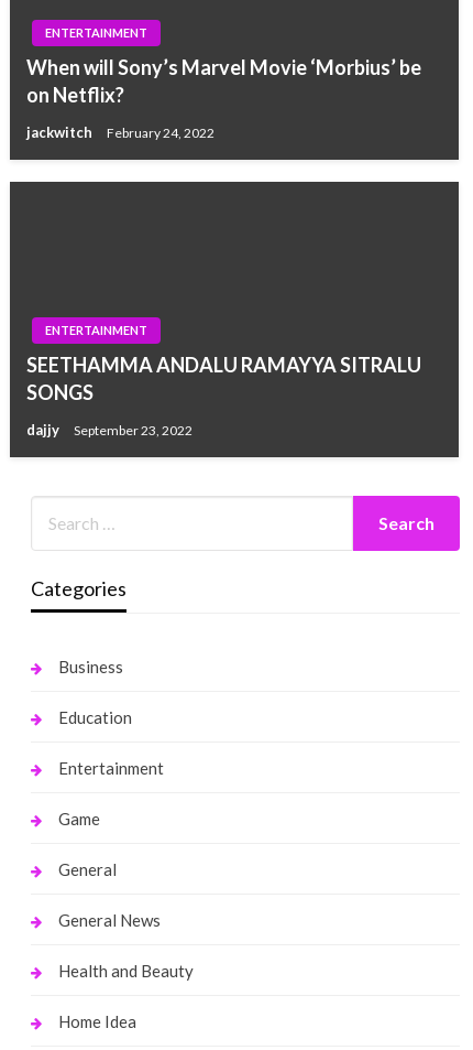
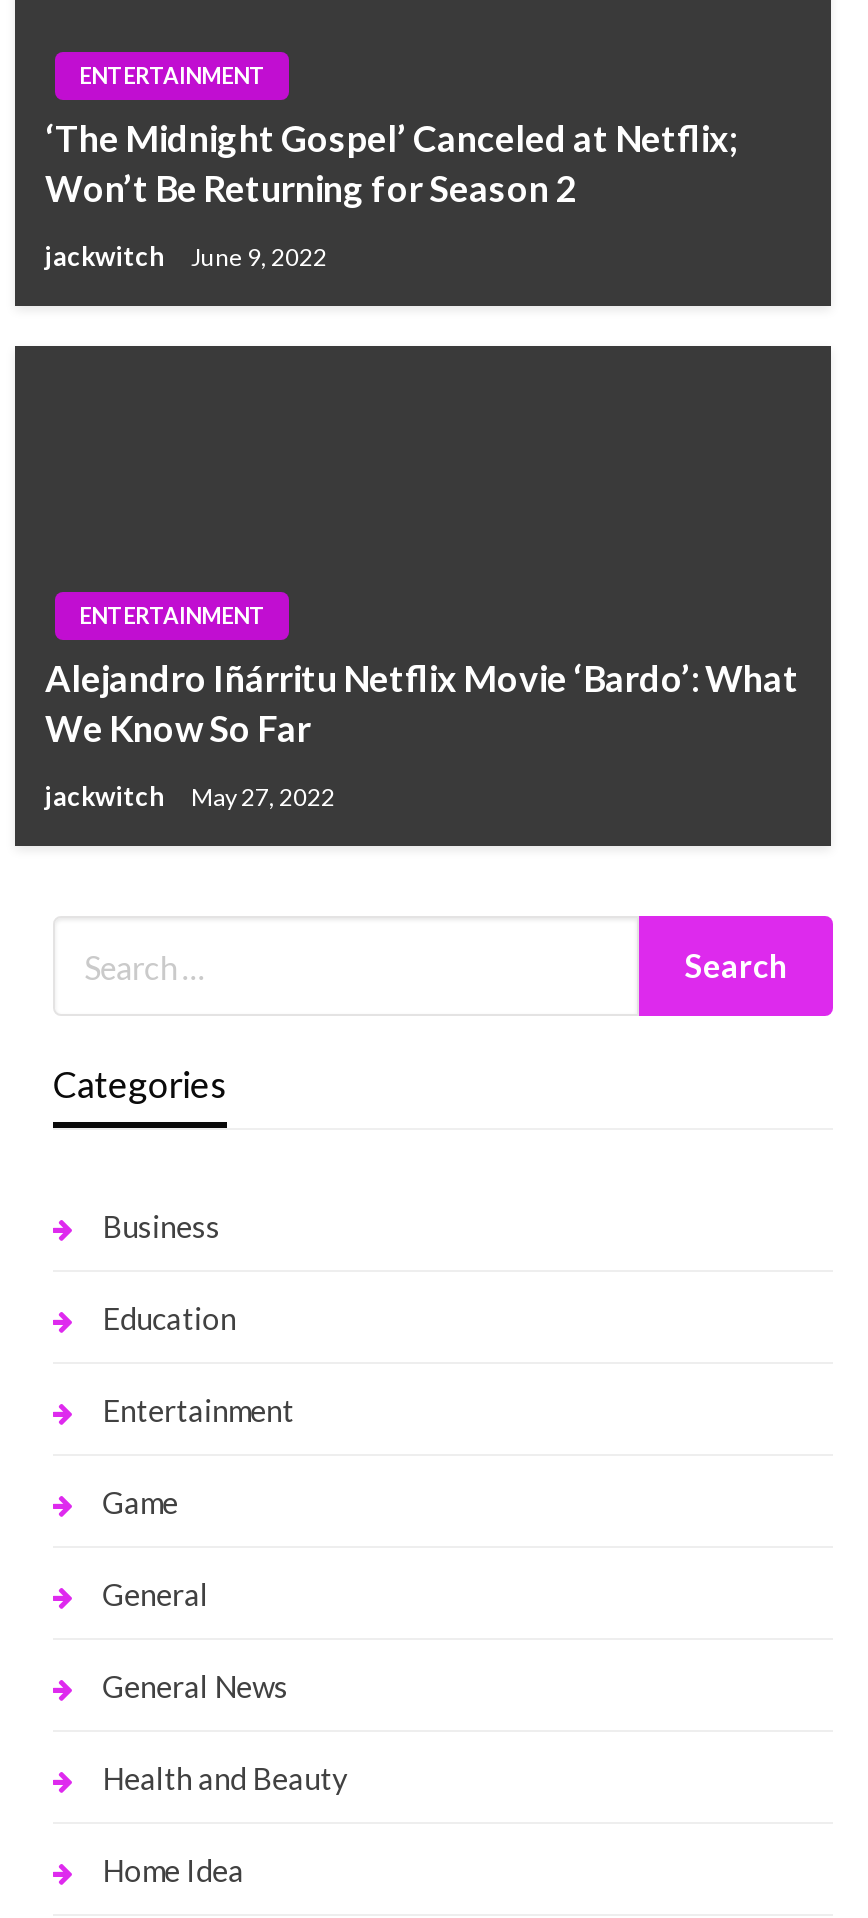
[26,55,421,107] When will Sony’s Marvel Movie ‘Morbius’ be | on Netflix? -> [45,116,737,210] ‘The Midnight Gospel’ Canceled at Netflix; | Won’t Be Returning for Season 2
[26,123,215,141] jackwitch February 24, 2022 -> [45,240,327,272] jackwitch June 9, 2022
[26,352,421,404] SEETHAMMA ANDALU RAMAYYA SITRALU | SONGS -> [45,656,799,750] Alejandro Iñárritu Netflix Movie ‘Bardo’: What | We Know So Far
[26,421,193,438] dajjy | September 23, 2022 -> [45,780,335,812] jackwitch | May 27, 2022

